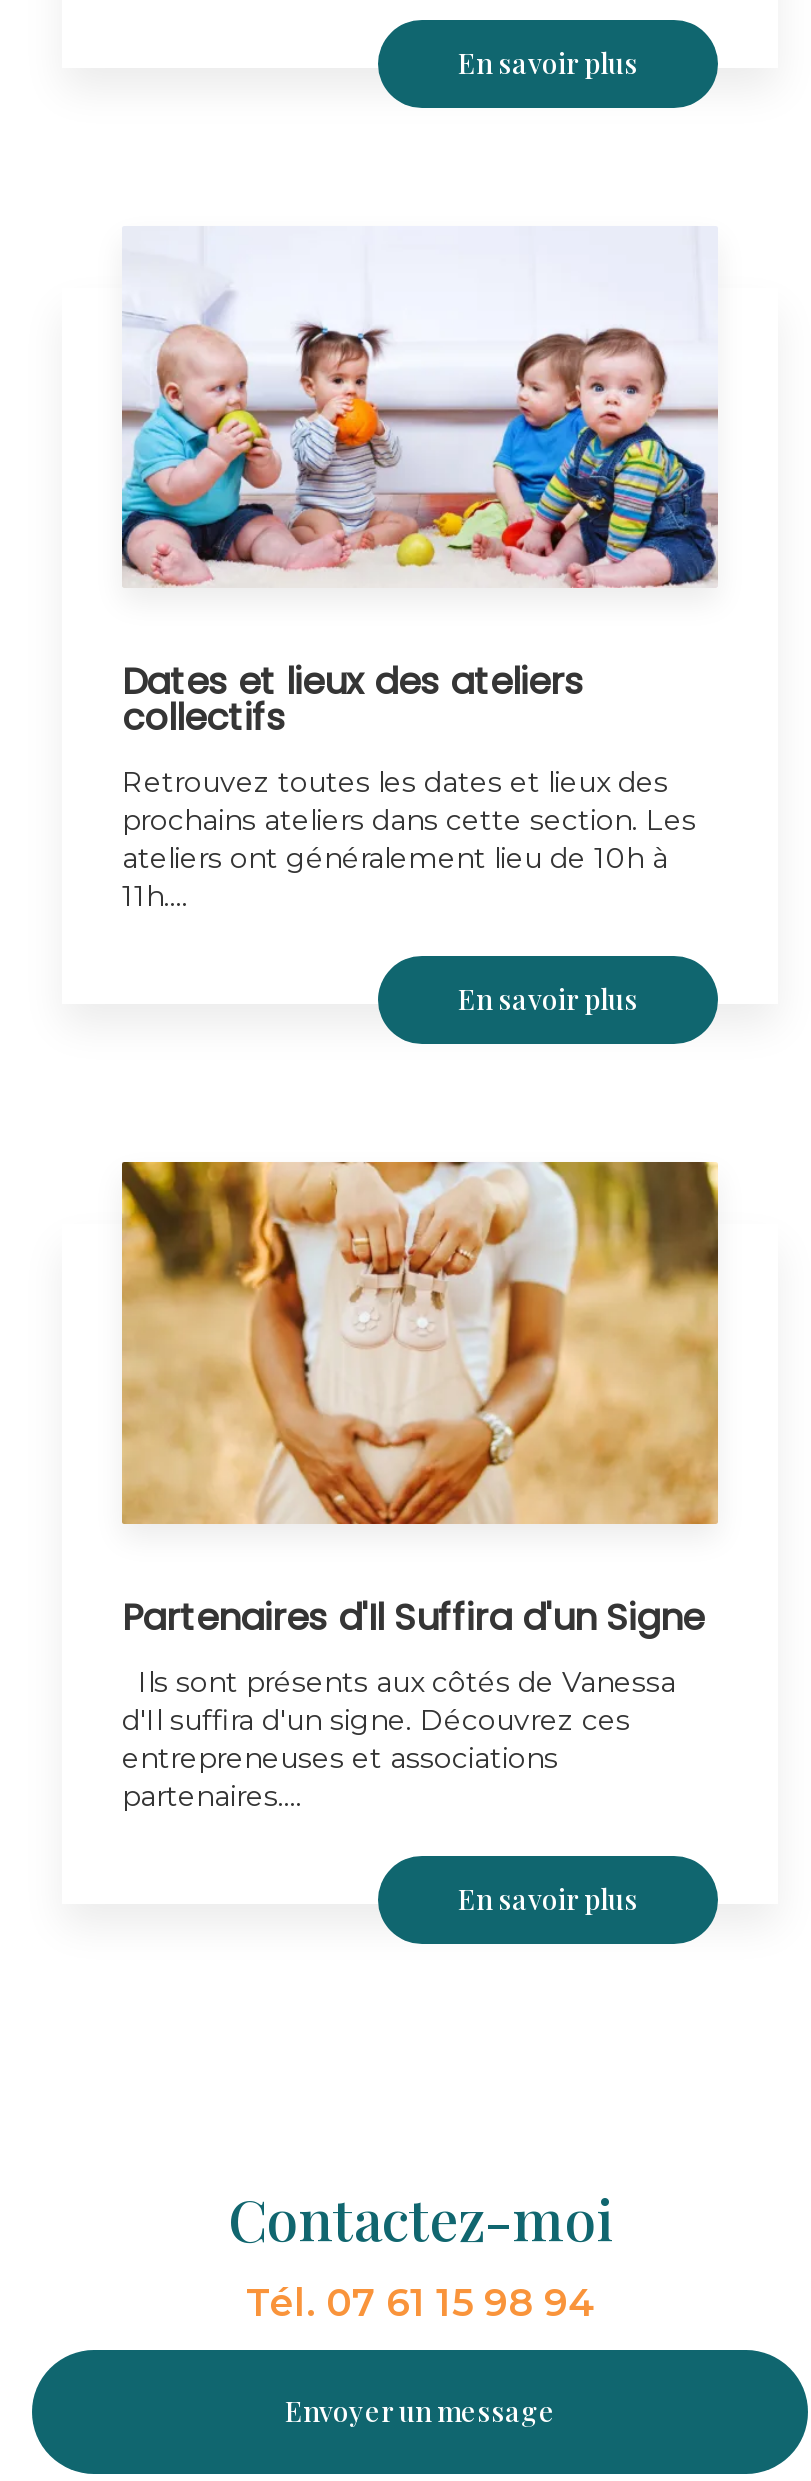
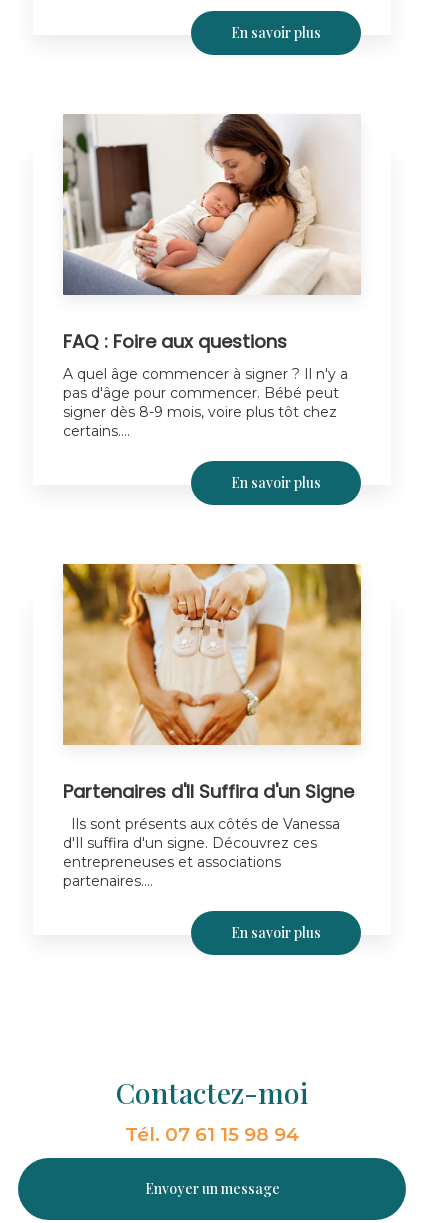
[122,262,718,913] [image] | Dates et lieux des ateliers | collectifs | Retrouvez toutes les dates et lieux des | prochains ateliers dans cette section. Les | ateliers ont généralement lieu de 10h à | 11h.... -> [62,113,360,440] [image] | FAQ : Foire aux questions | A quel âge commencer à signer ? Il n'y a | pas d'âge pour commencer. Bébé peut | signer dès 8-9 mois, voire plus tôt chez | certains....

